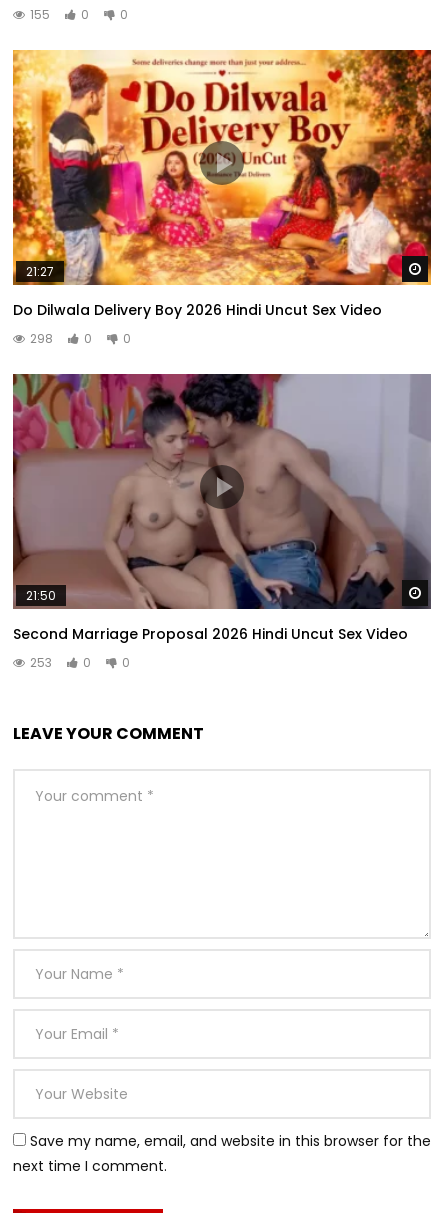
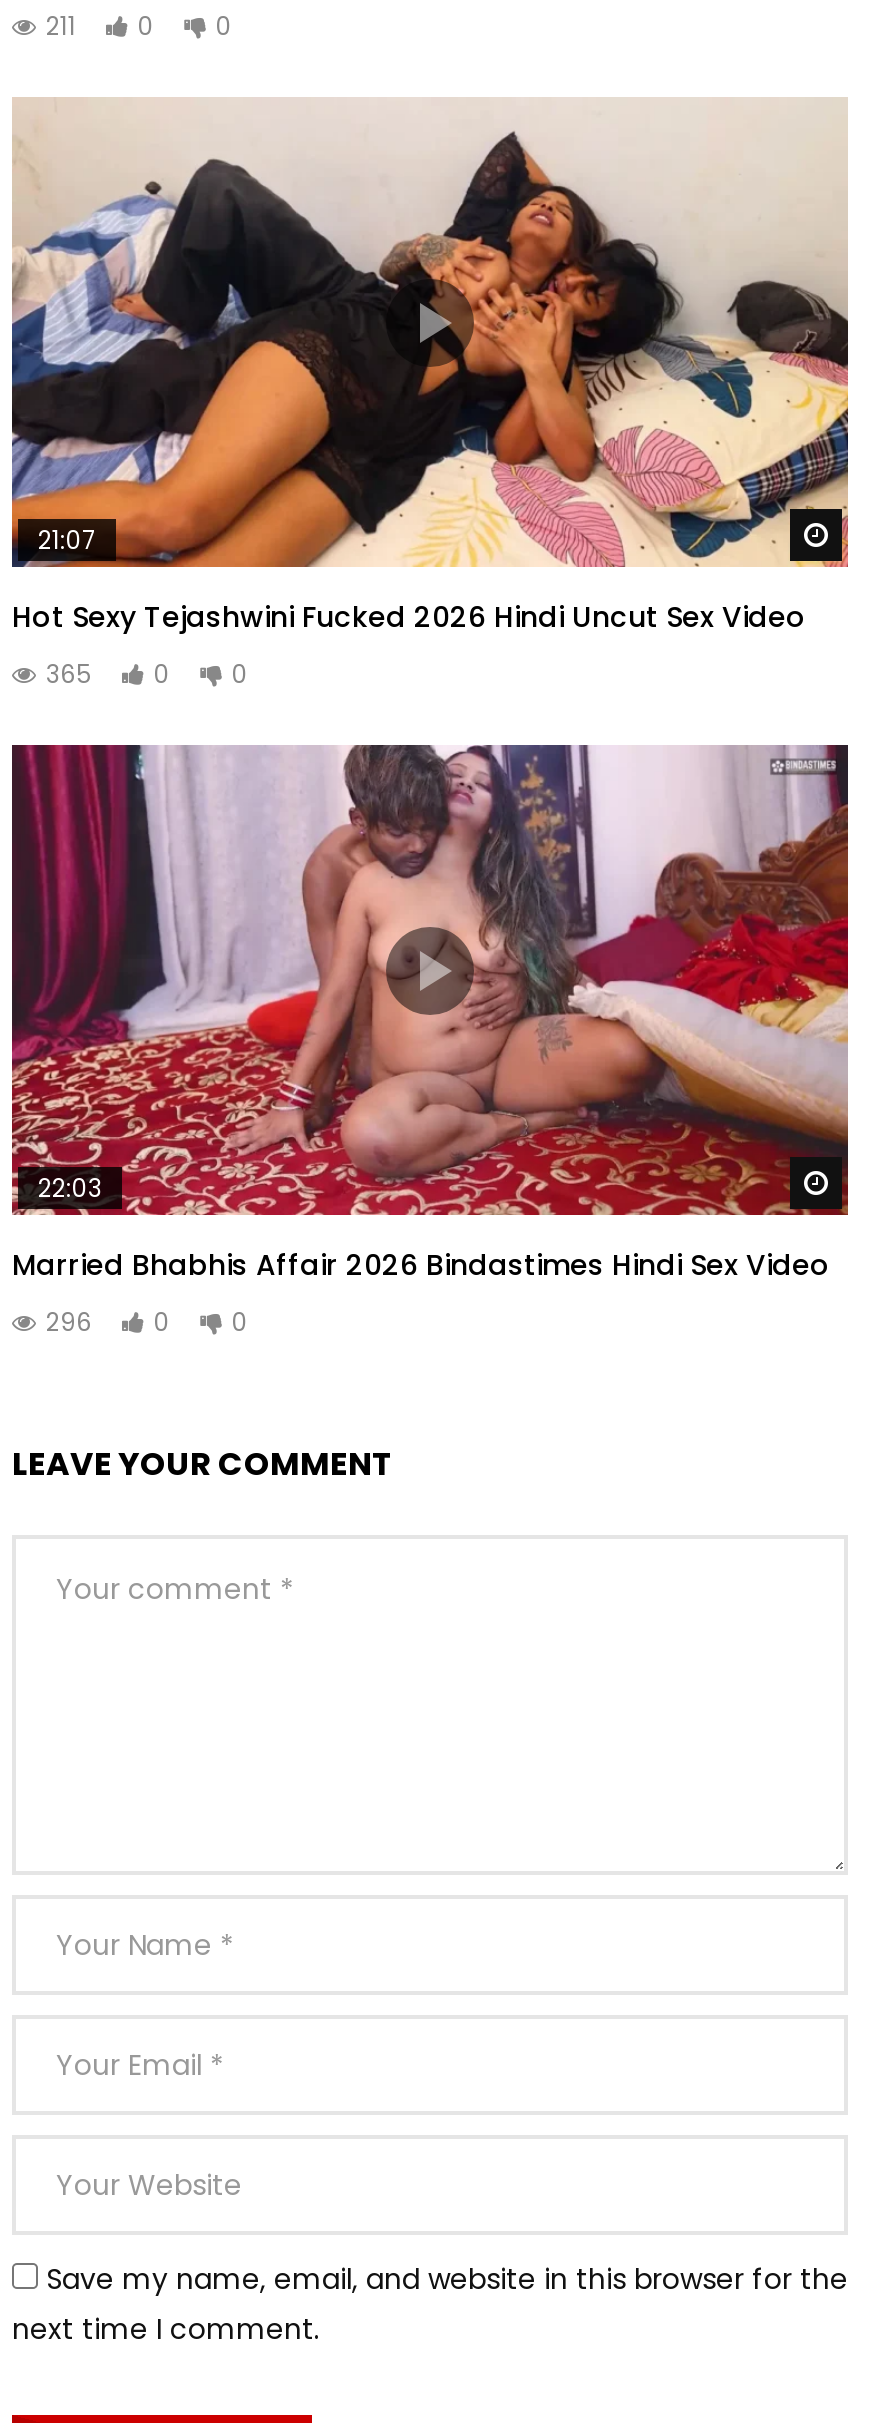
[30,6,128,23] 155 0 0 -> [46,9,232,43] 211 0 0
[12,49,432,286] [image] | 21:27 -> [10,97,850,569] [image] | 21:07
[13,300,382,320] Do Dilwala Delivery Boy 2026 Hindi Uncut Sex Video -> [12,597,806,637] Hot Sexy Tejashwini Fucked 2026 Hindi Uncut Sex Video
[30,330,131,347] 298 0 0 -> [46,657,248,691] 365 0 0
[12,373,431,610] [image] | 21:50 -> [10,743,850,1217] [image] | 22:03
[13,624,408,644] Second Marriage Proposal 2026 Hindi Uncut Sex Video -> [12,1246,830,1286] Married Bhabhis Affair 2026 Bindastimes Hindi Sex Video
[30,654,130,671] 253 0 0 -> [46,1306,248,1340] 296 0 0

